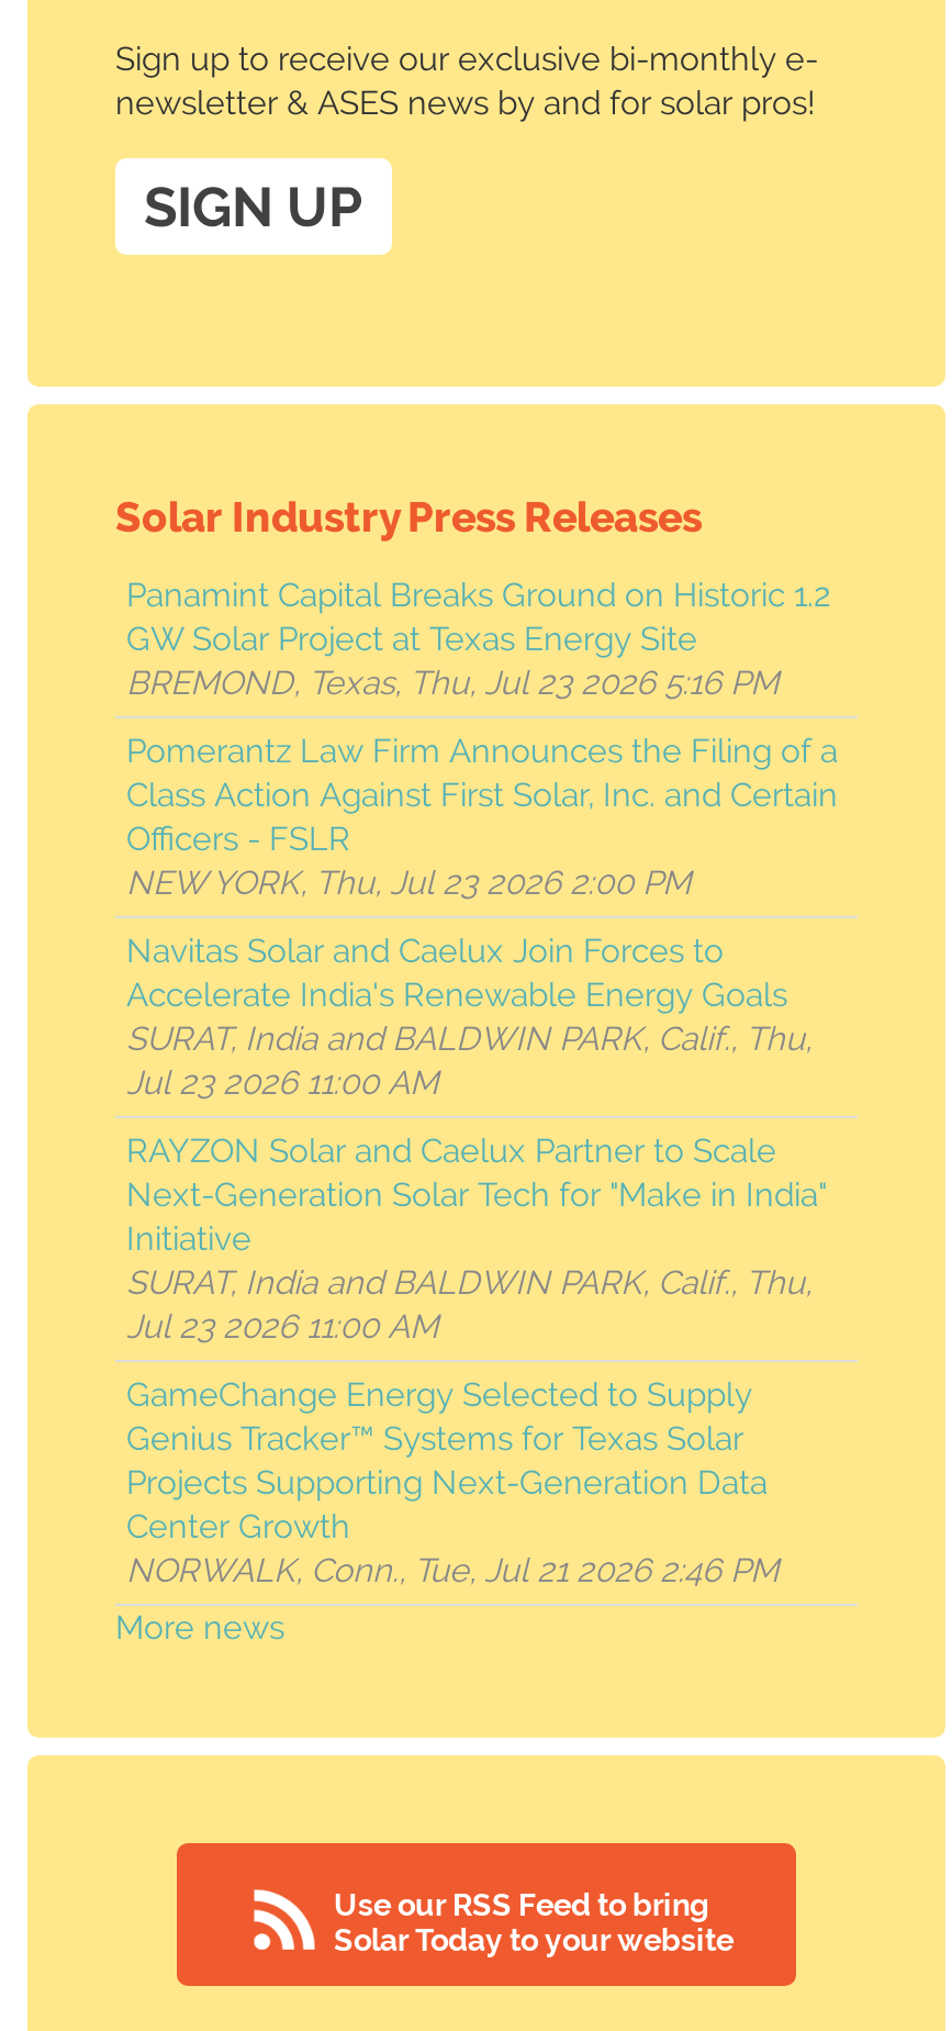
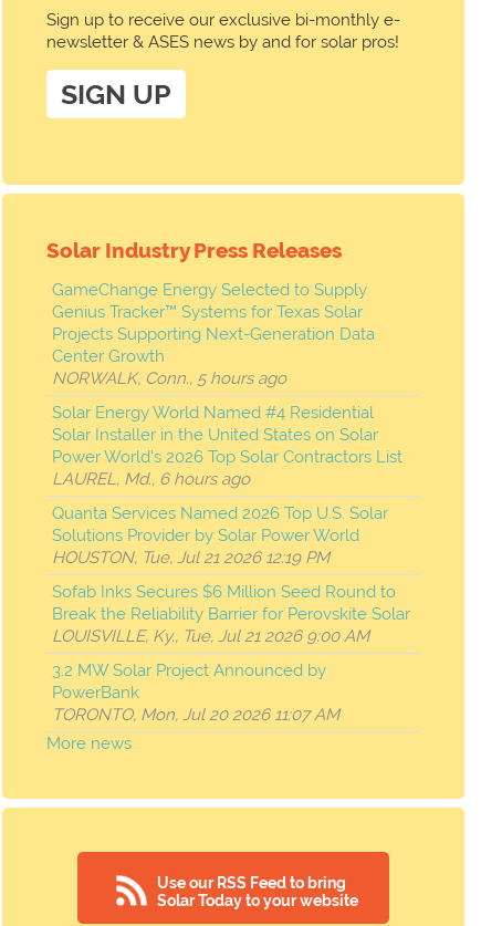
[126,576,838,1347] Panamint Capital Breaks Ground on Historic 1.2 | GW Solar Project at Texas Energy Site | BREMOND, Texas, Thu, Jul 23 2026 5:16 PM | Pomerantz Law Firm Announces the Filing of a | Class Action Against First Solar, Inc. and Certain | Officers - FSLR | NEW YORK, Thu, Jul 23 2026 2:00 PM | Navitas Solar and Caelux Join Forces to | Accelerate India's Renewable Energy Goals | SURAT, India and BALDWIN PARK, Calif., Thu, | Jul 23 2026 11:00 AM | RAYZON Solar and Caelux Partner to Scale | Next-Generation Solar Tech for "Make in India" | Initiative | SURAT, India and BALDWIN PARK, Calif., Thu, | Jul 23 2026 11:00 AM -> none
moved [126,1375,768,1547] -> [52,280,375,366]: GameChange Energy Selected to Supply | Genius Tracker™ Systems for Texas Solar | Projects Supporting Next-Generation Data | Center Growth
[126,1551,779,1591] NORWALK, Conn., Tue, Jul 21 2026 2:46 PM -> [52,368,410,725] NORWALK, Conn., 5 hours ago | Solar Energy World Named #4 Residential | Solar Installer in the United States on Solar | Power World's 2026 Top Solar Contractors List | LAUREL, Md., 6 hours ago | Quanta Services Named 2026 Top U.S. Solar | Solutions Provider by Solar Power World | HOUSTON, Tue, Jul 21 2026 12:19 PM | Sofab Inks Secures $6 Million Seed Round to | Break the Reliability Barrier for Perovskite Solar | LOUISVILLE, Ky., Tue, Jul 21 2026 9:00 AM | 3.2 MW Solar Project Announced by | PowerBank | TORONTO, Mon, Jul 20 2026 11:07 AM

